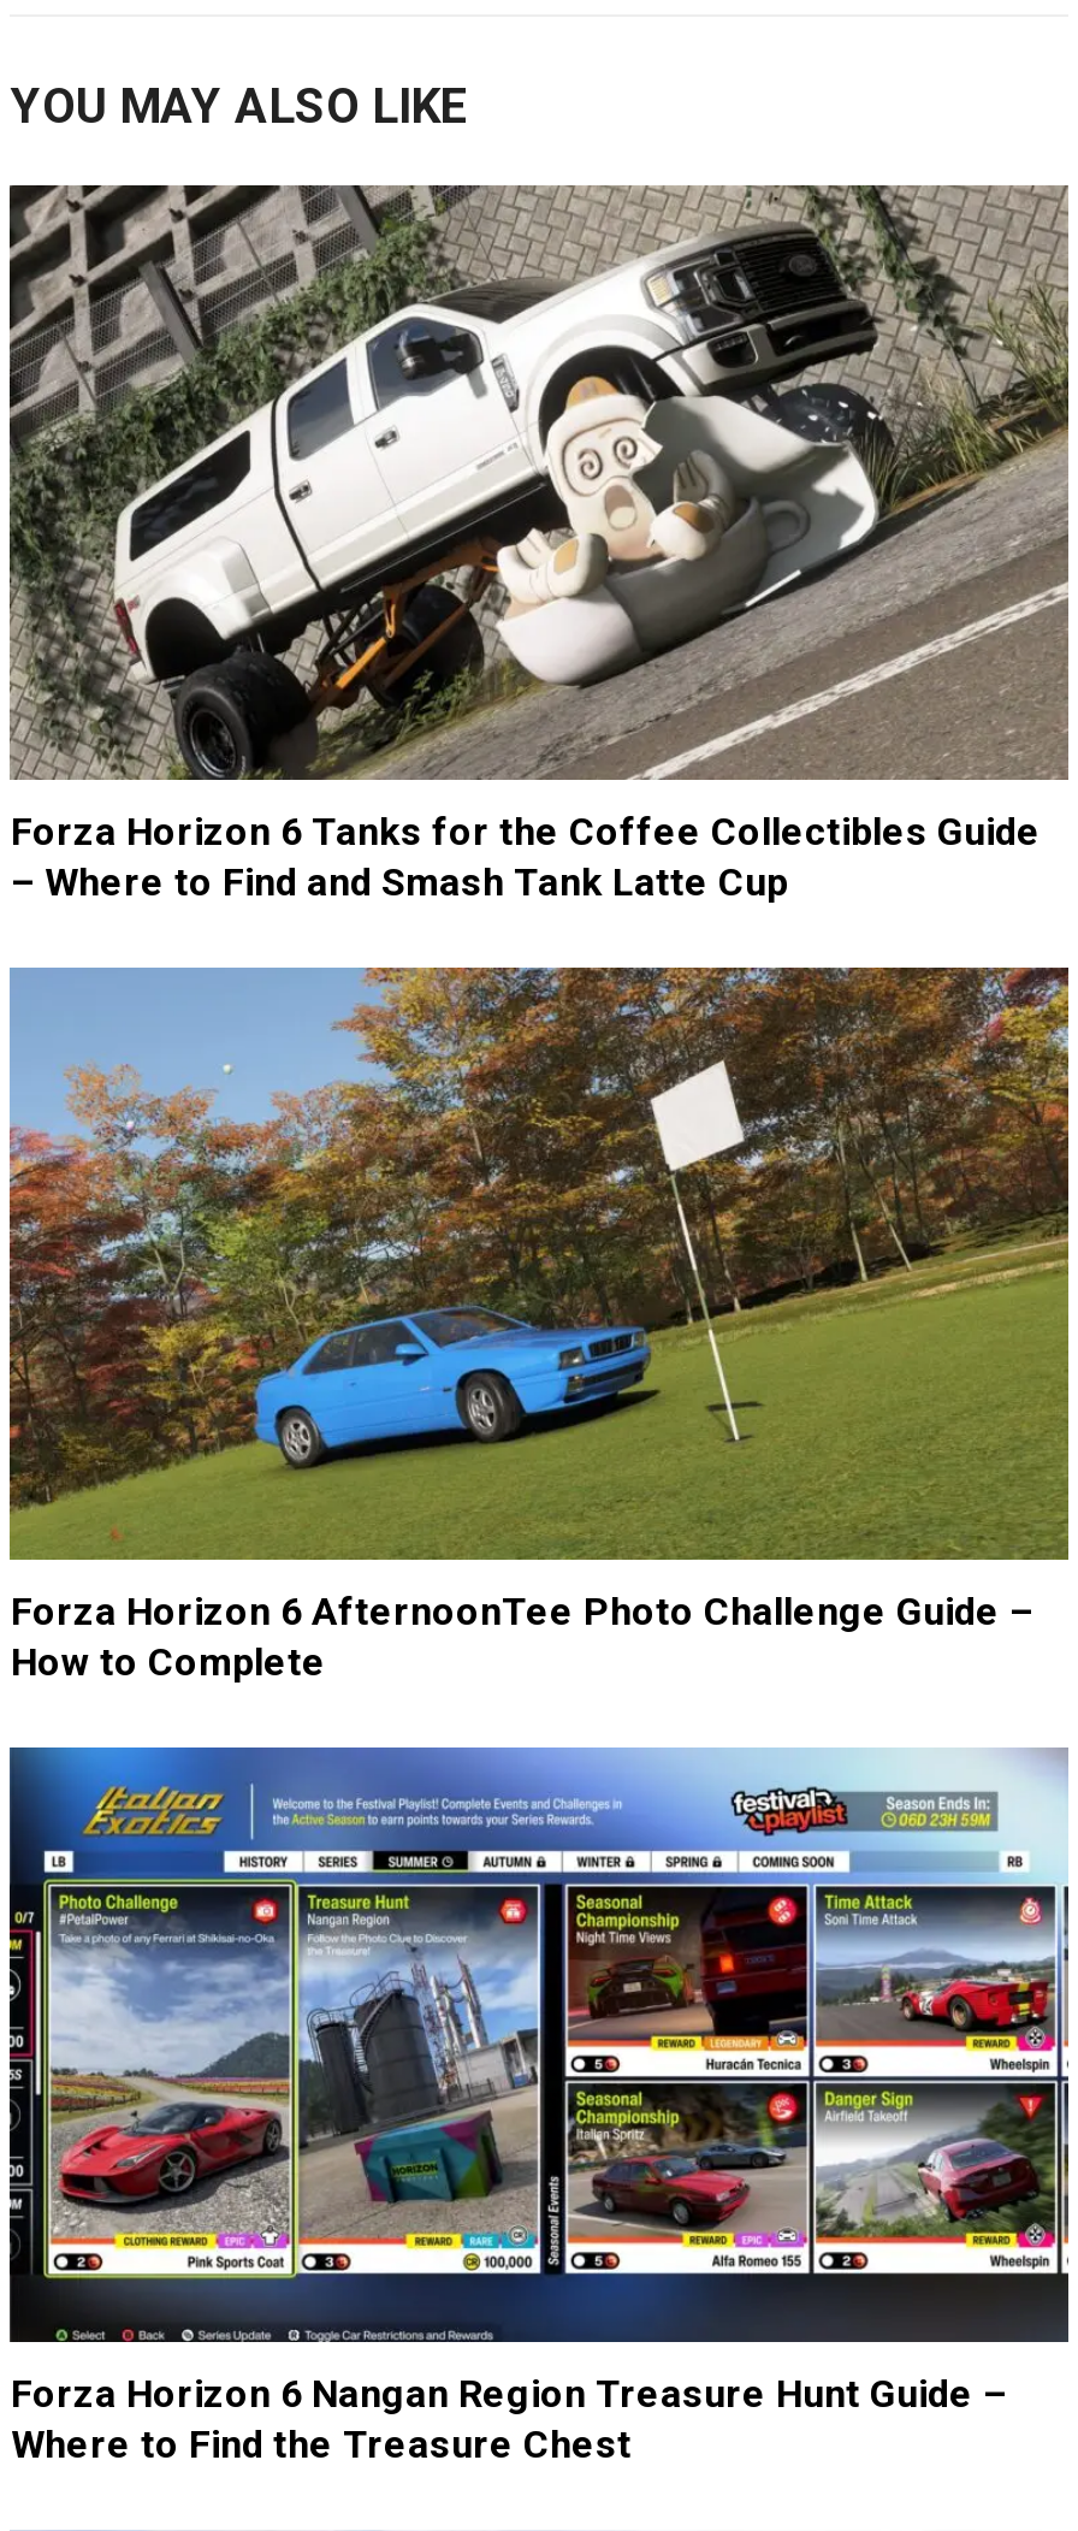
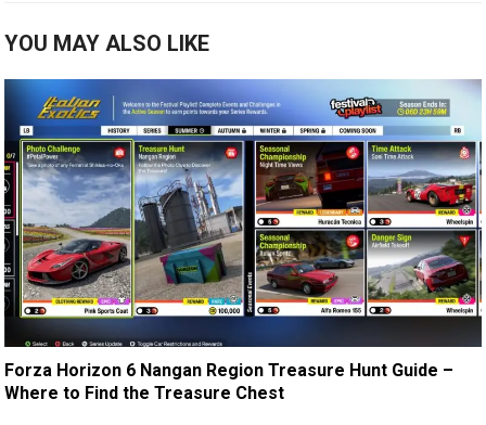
[7,183,1071,904] [image] | Forza Horizon 6 Tanks for the Coffee Collectibles Guide | – Where to Find and Smash Tank Latte Cup -> none
[7,965,1071,1686] [image] | Forza Horizon 6 AfternoonTee Photo Challenge Guide – | How to Complete -> none

